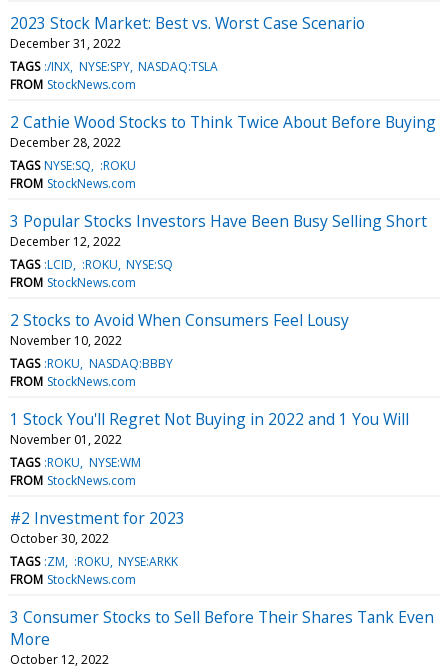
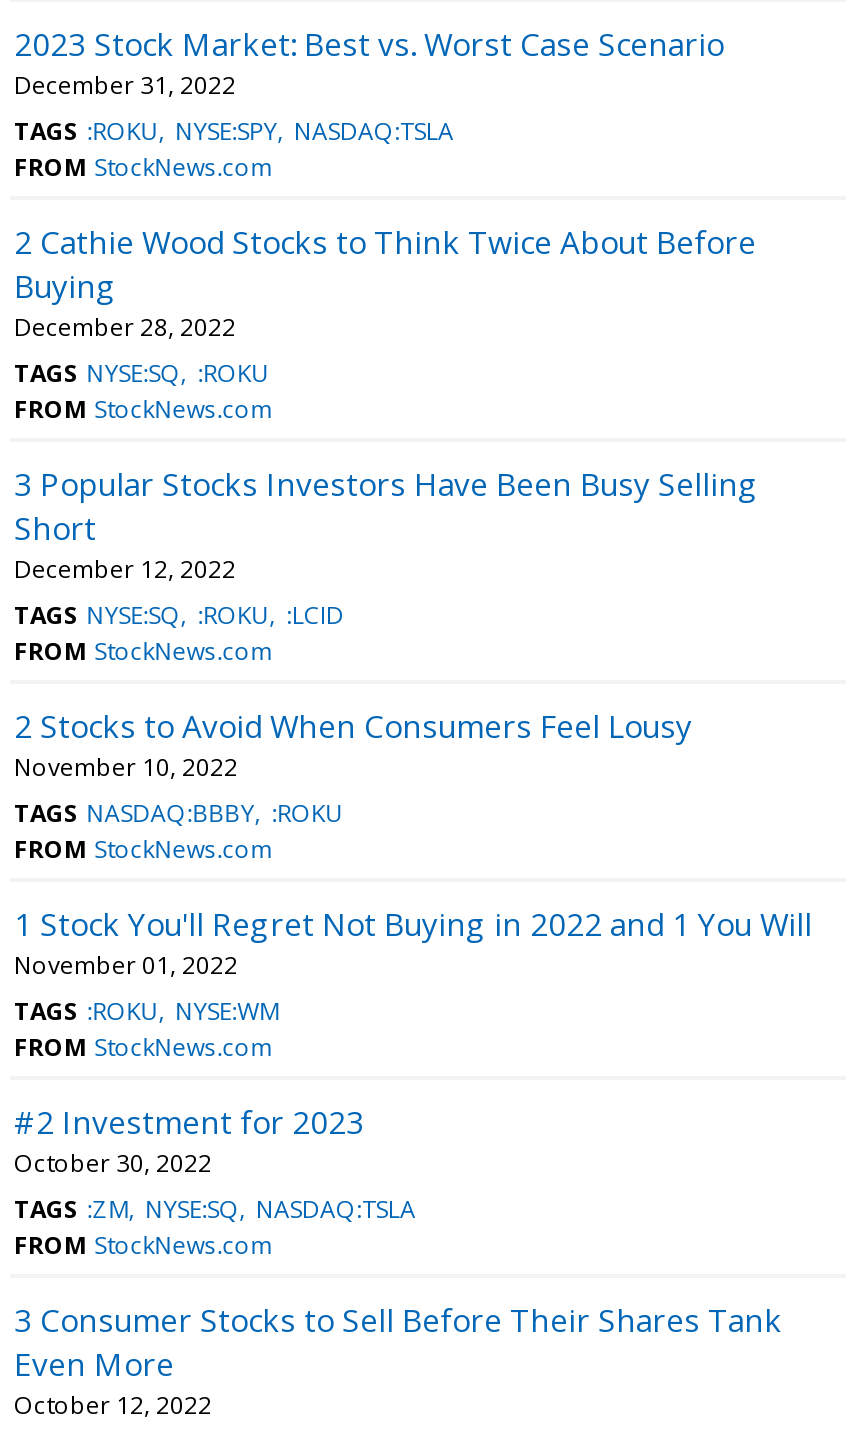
[10,58,218,75] TAGS :/INX NYSE:SPY NASDAQ:TSLA -> [14,114,454,148] TAGS :ROKU NYSE:SPY NASDAQ:TSLA
[10,256,173,273] TAGS :LCID :ROKU NYSE:SQ -> [14,598,344,632] TAGS NYSE:SQ :ROKU :LCID
[10,355,173,372] TAGS :ROKU NASDAQ:BBBY -> [14,796,343,830] TAGS NASDAQ:BBBY :ROKU
[10,553,178,570] TAGS :ZM :ROKU NYSE:ARKK -> [14,1192,416,1226] TAGS :ZM NYSE:SQ NASDAQ:TSLA

